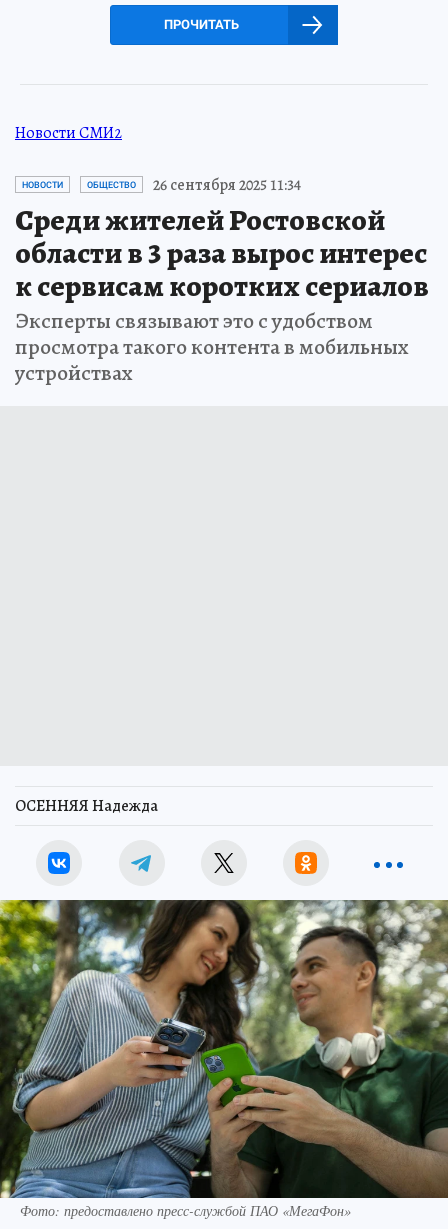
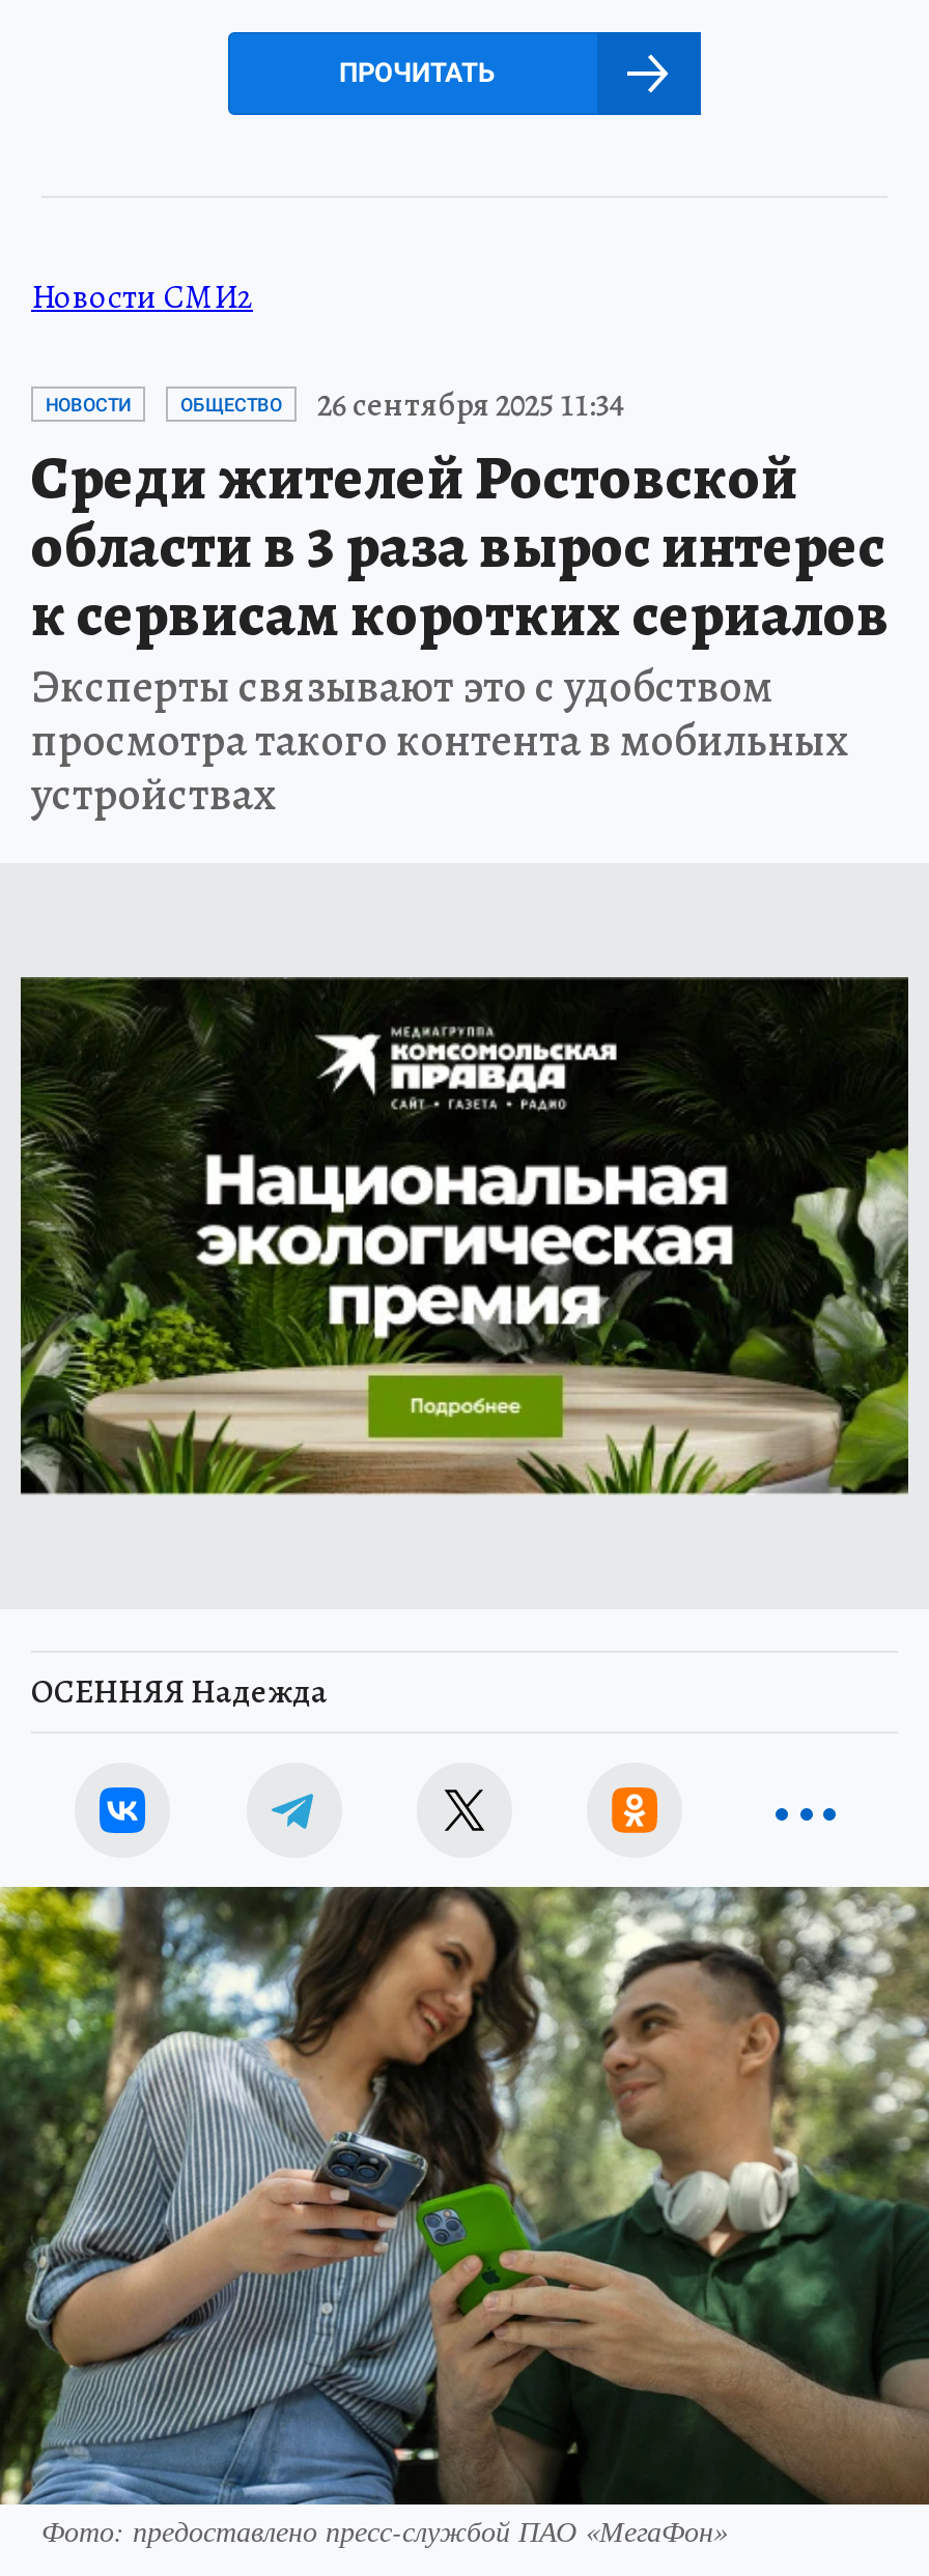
none -> [19,975,910,1497] [image]

